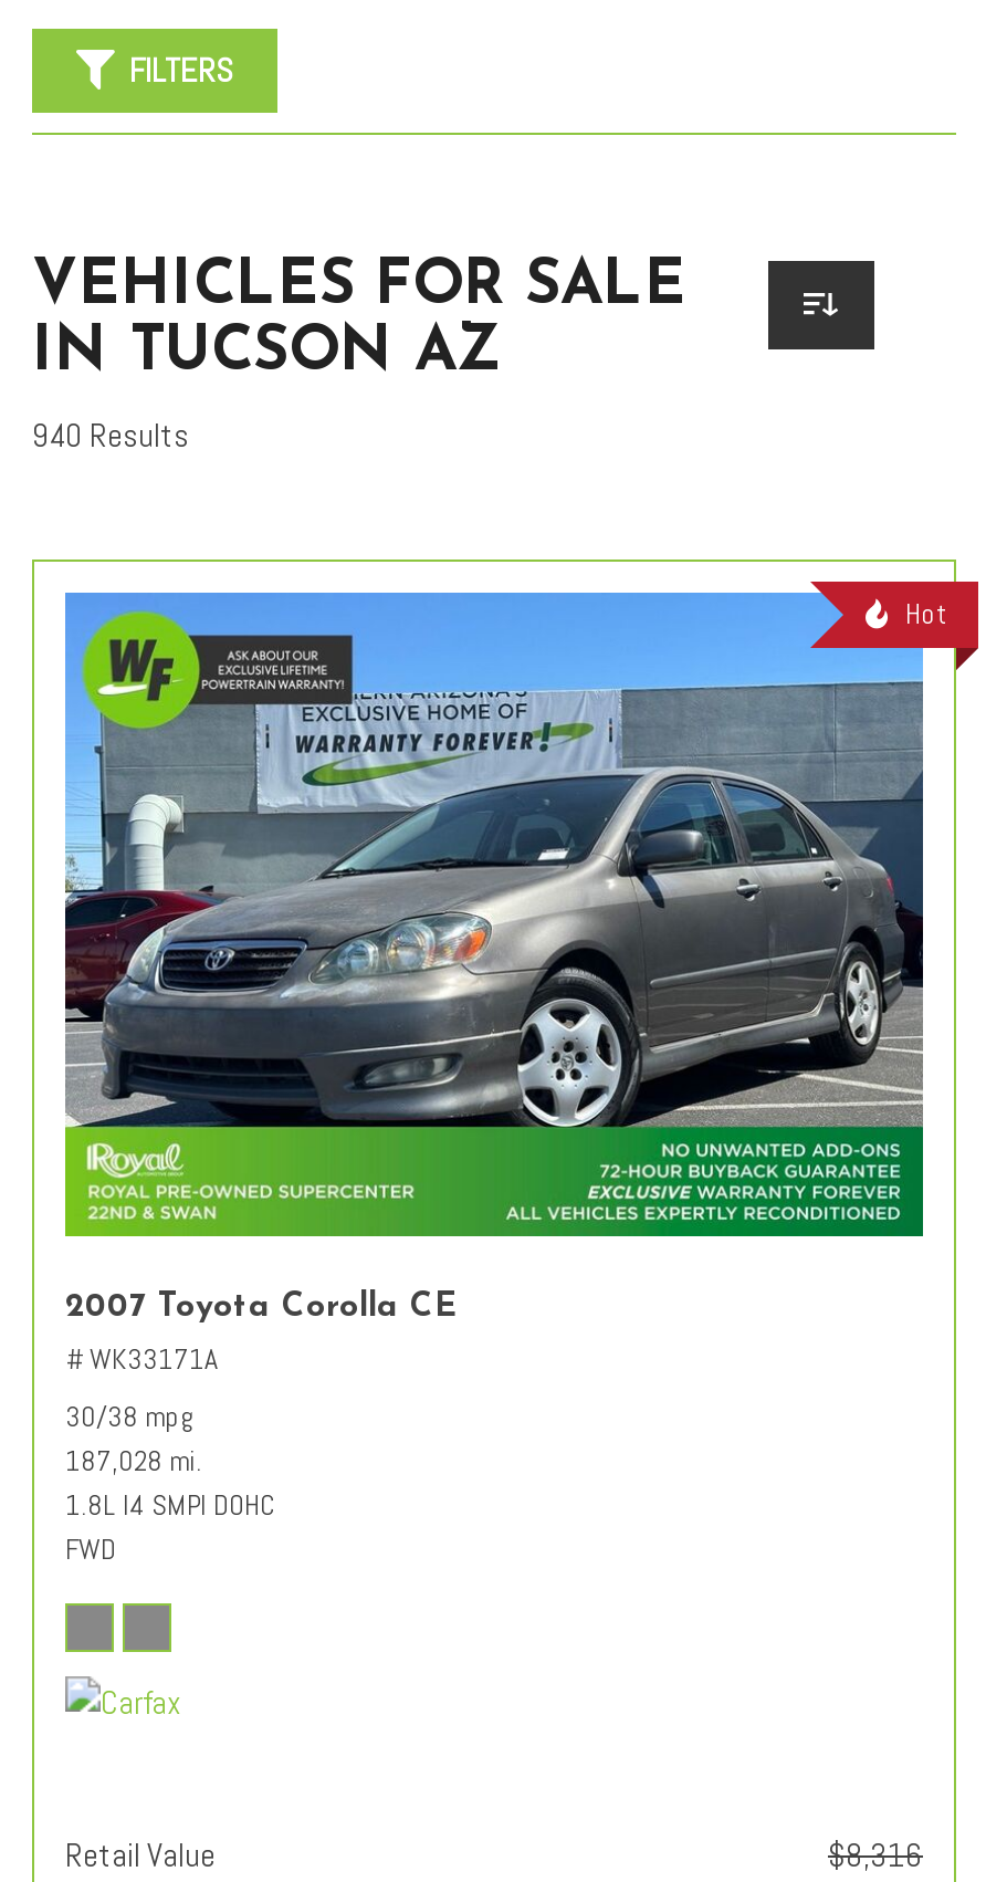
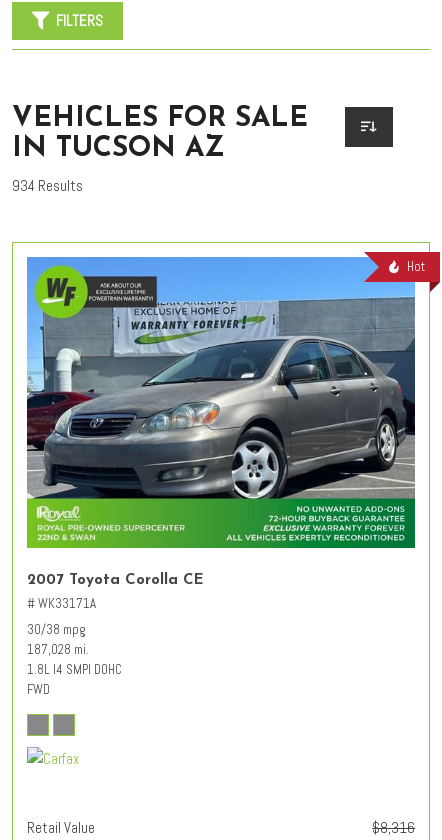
[32,414,189,456] 940 Results -> [12,176,83,195] 934 Results

